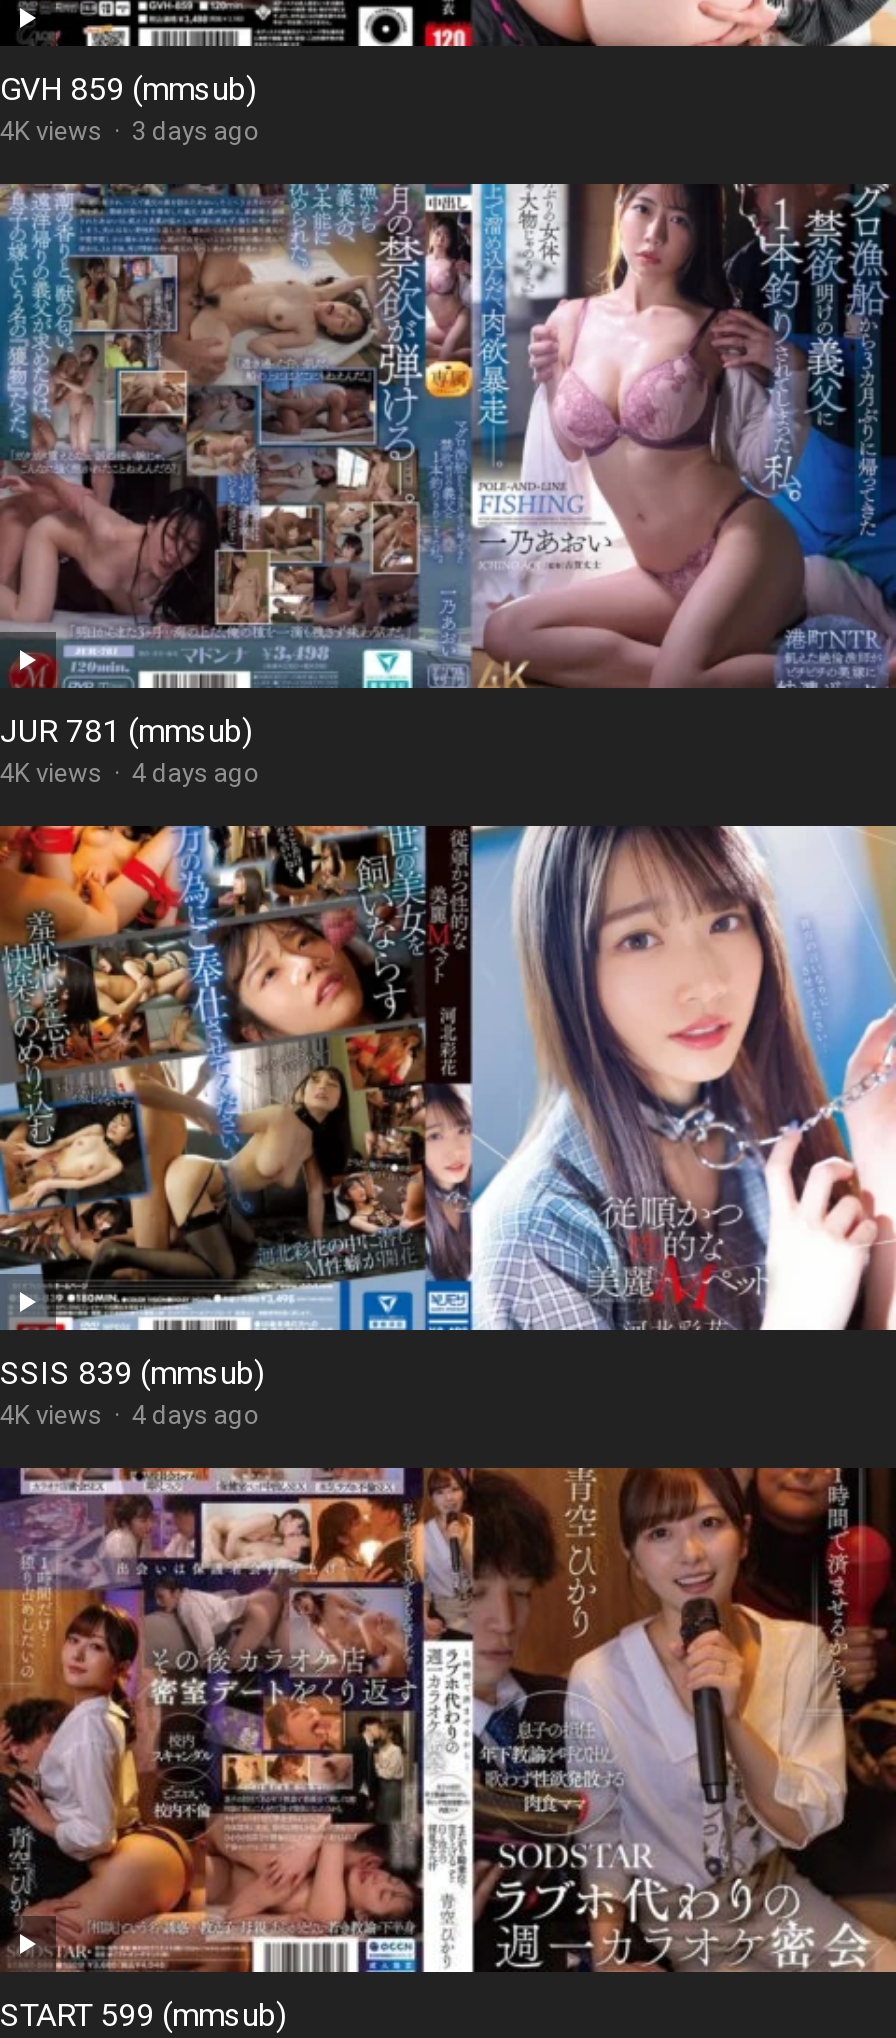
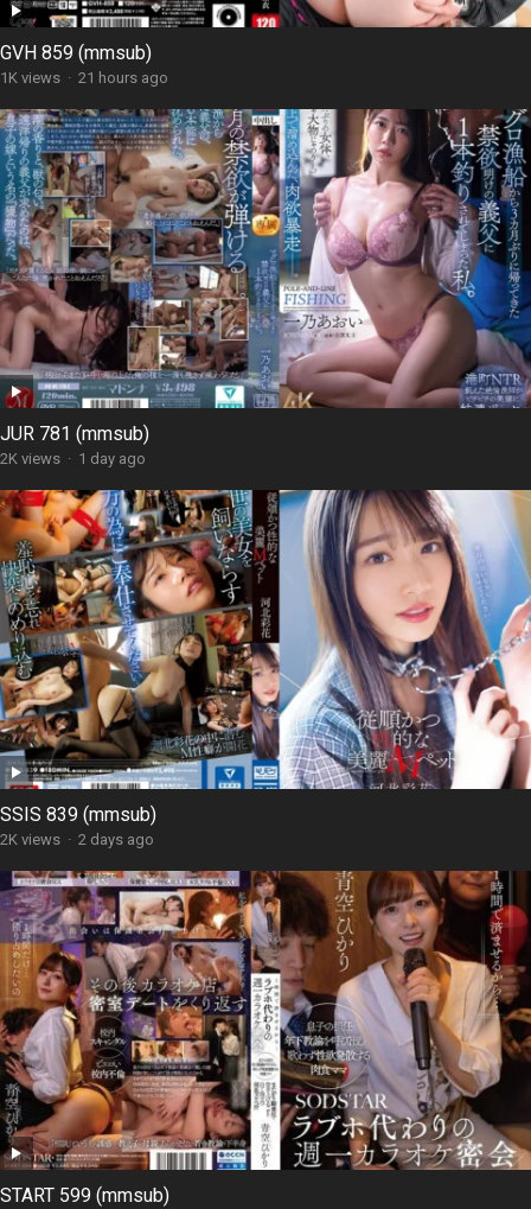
[0,116,260,146] 4K views · 3 days ago -> [0,69,168,87] 1K views · 21 hours ago
[0,758,260,788] 4K views · 4 days ago -> [0,450,146,467] 2K views · 1 day ago
[0,1400,260,1430] 4K views · 4 days ago -> [0,831,154,848] 2K views · 2 days ago

